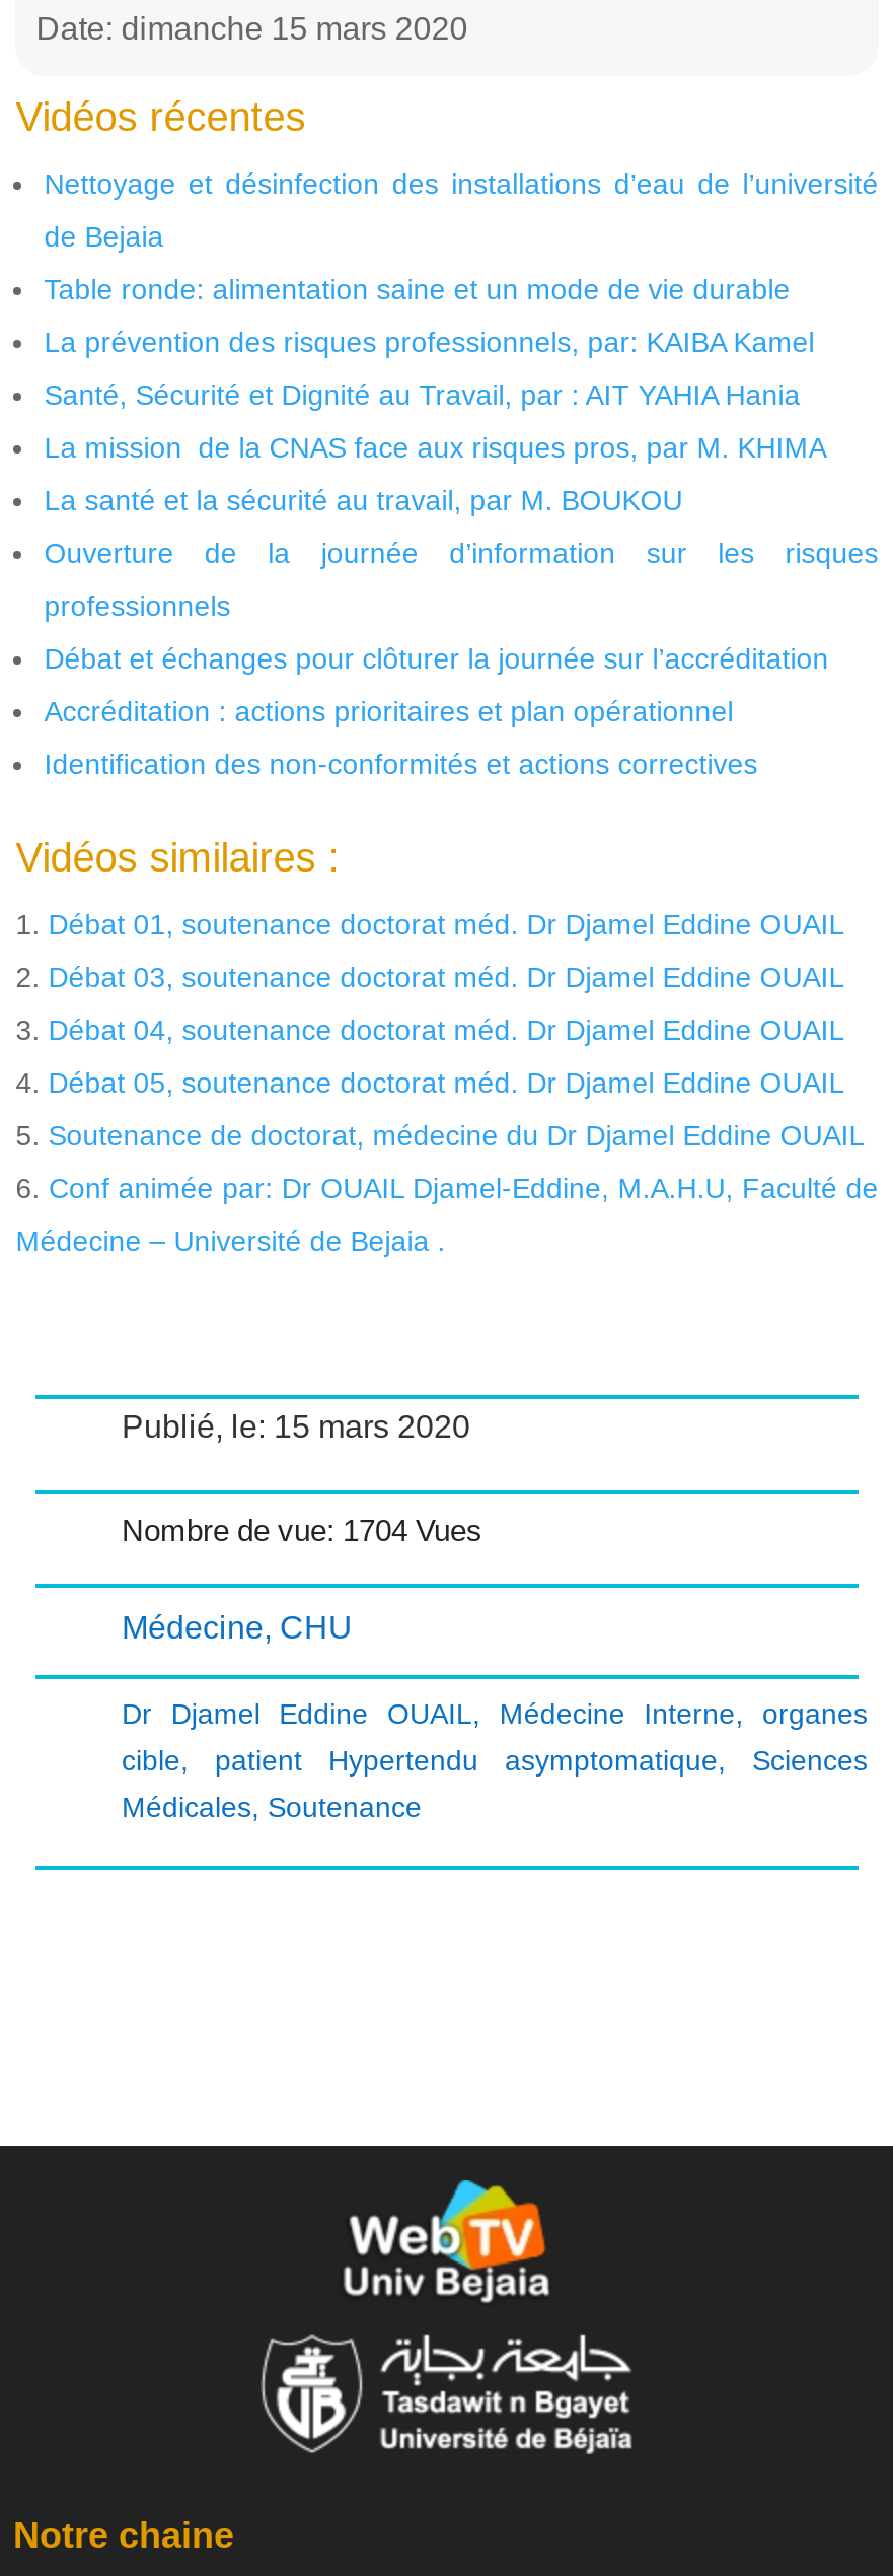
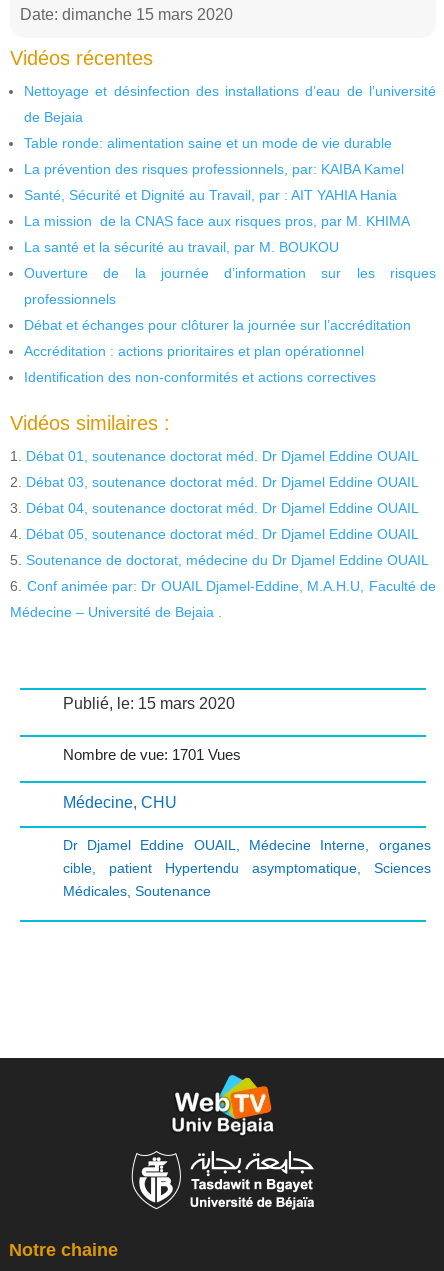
[122,1512,482,1546] Nombre de vue: 1704 Vues -> [62,746,240,763] Nombre de vue: 1701 Vues

